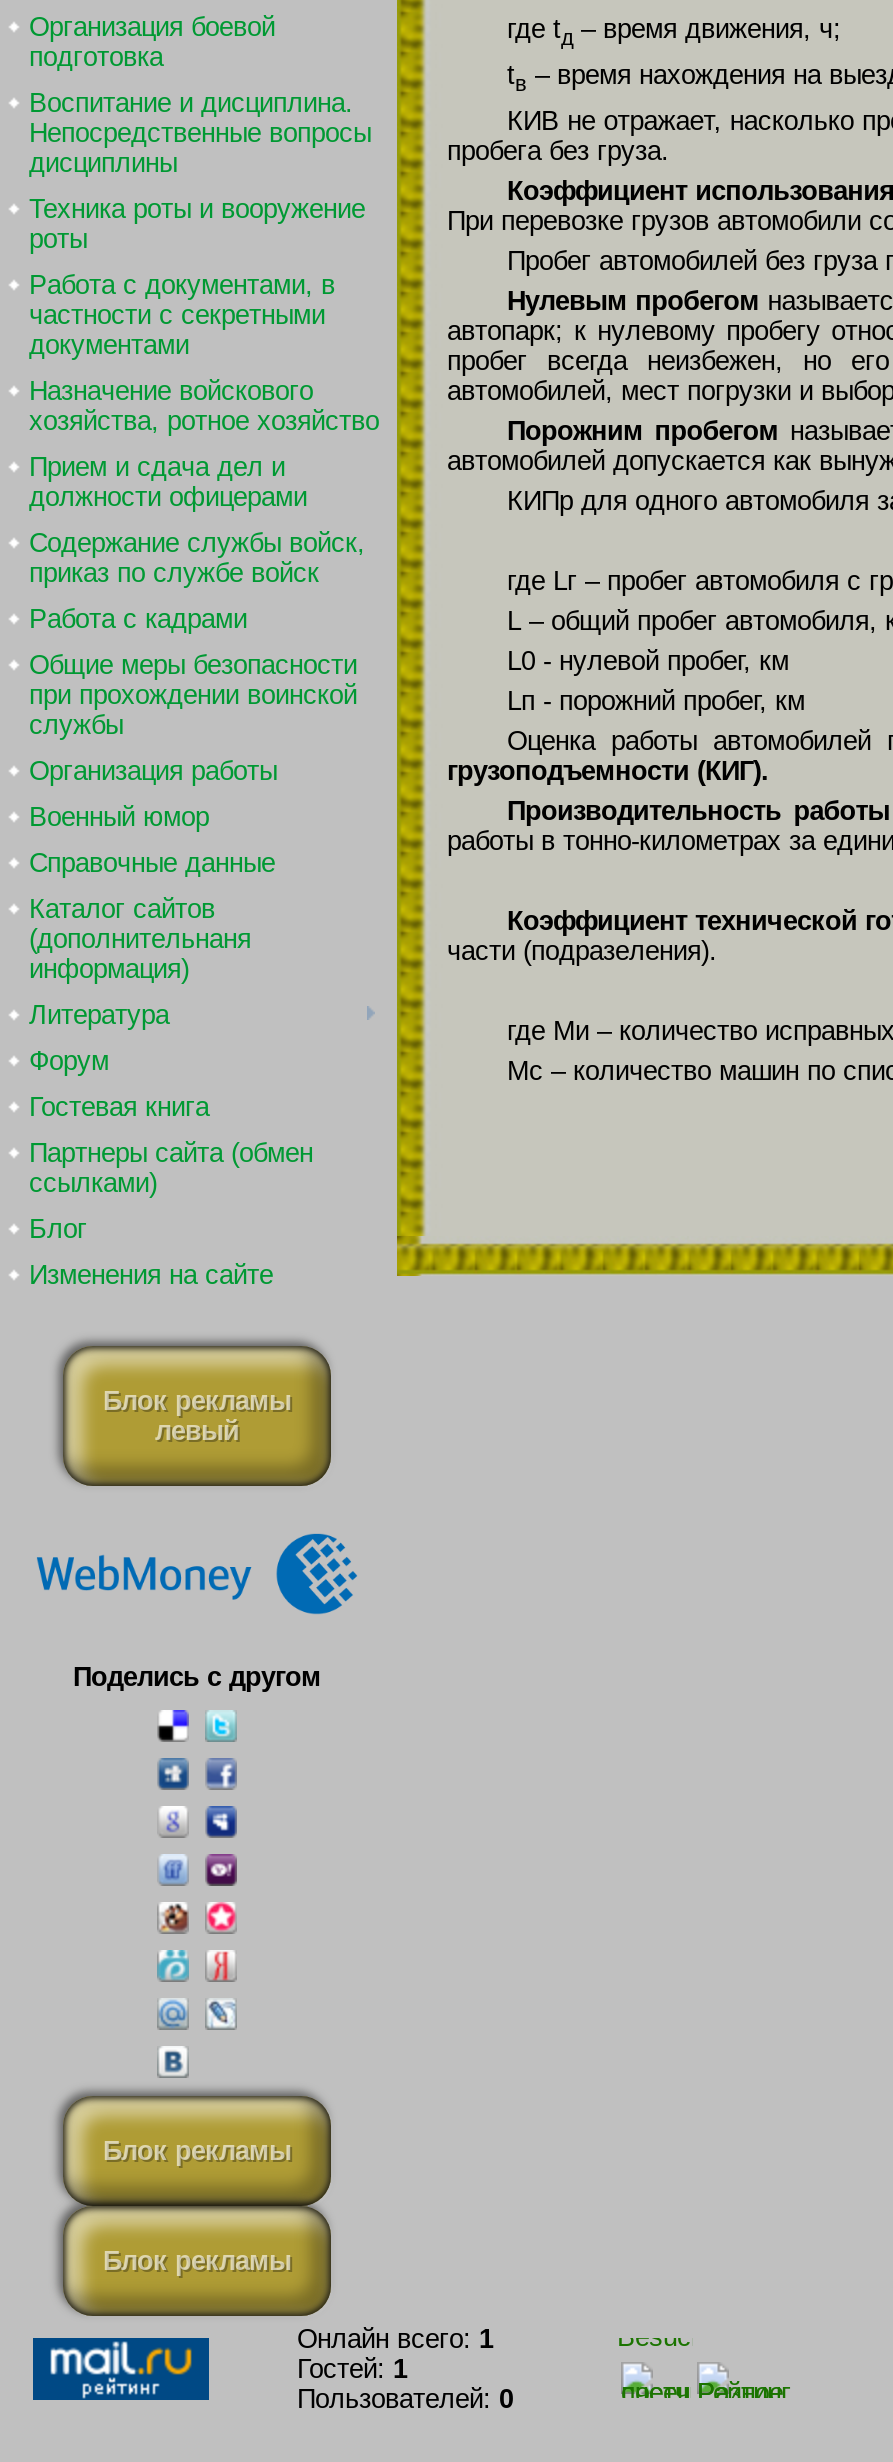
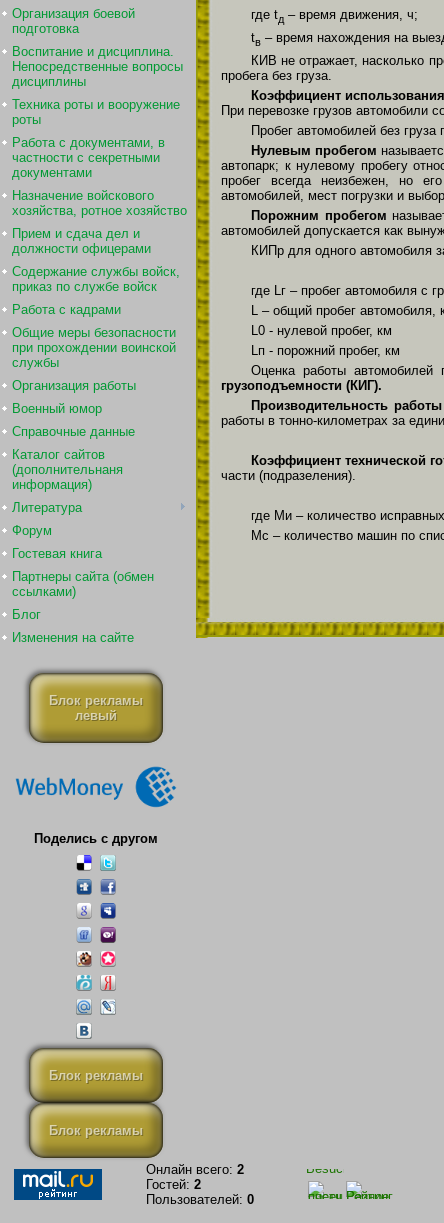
[297,2324,493,2354] Онлайн всего: 1 -> [146,1162,244,1177] Онлайн всего: 2
[297,2354,407,2384] Гостей: 1 -> [146,1177,201,1192] Гостей: 2

